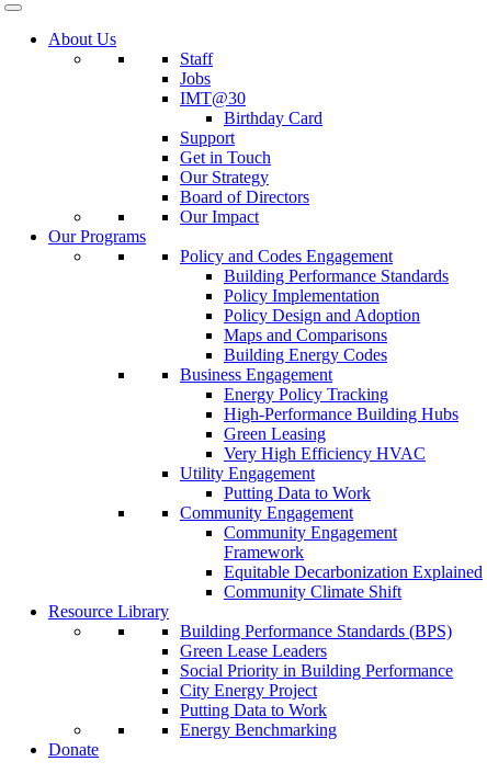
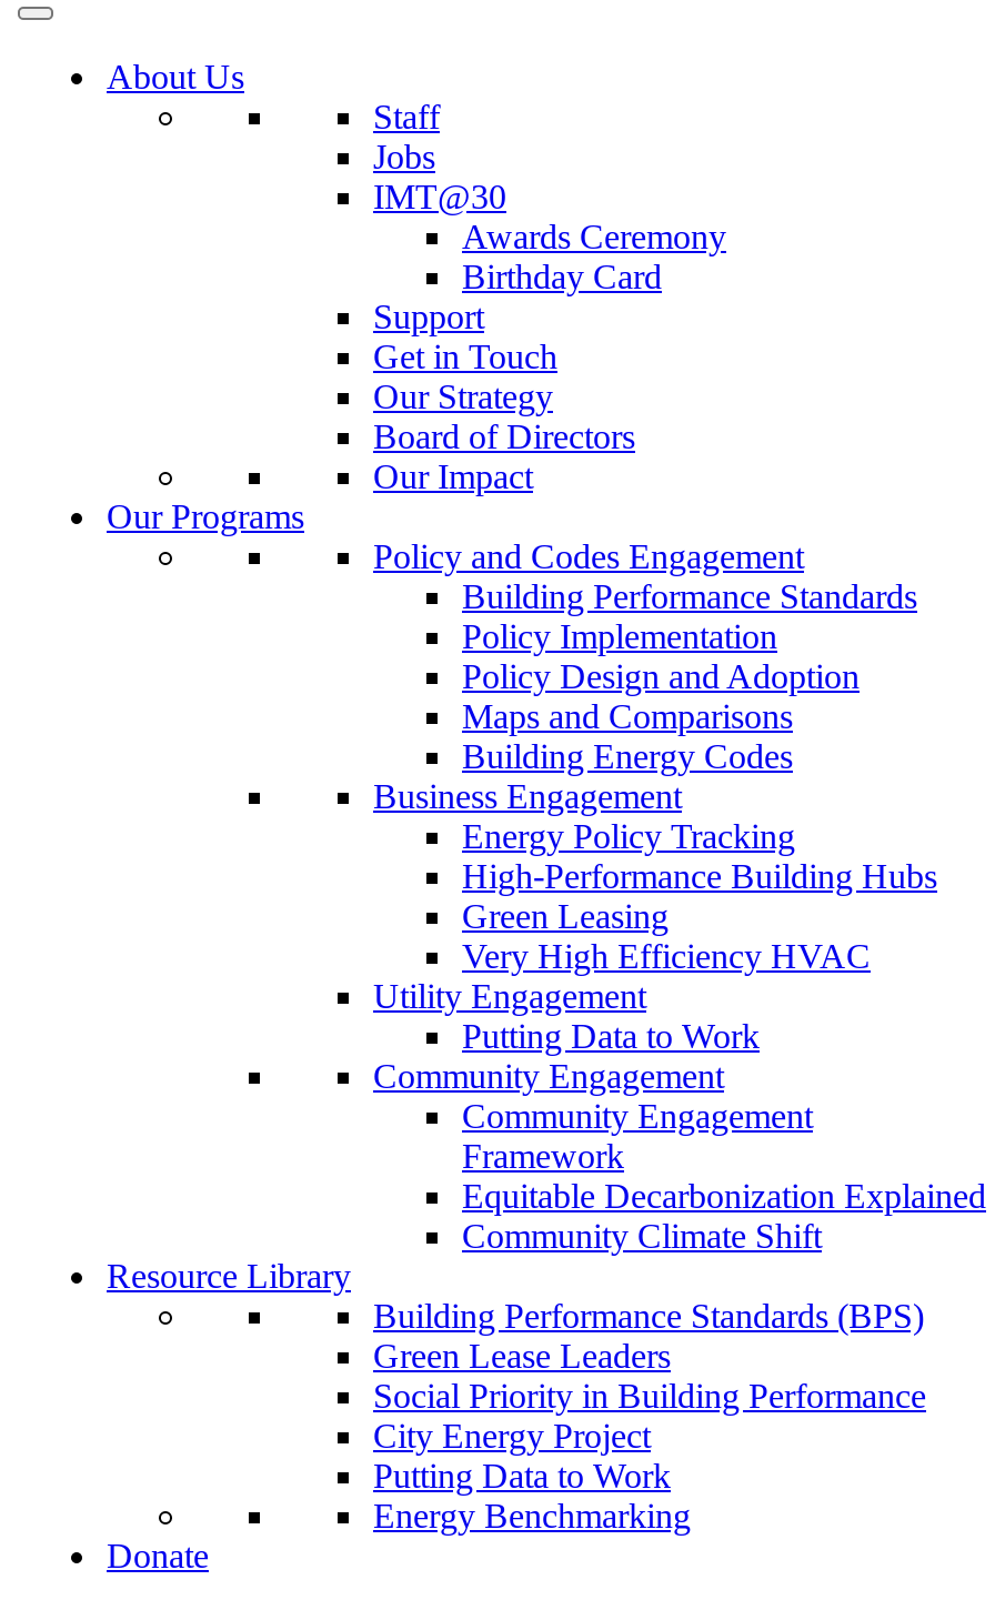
none -> [462,218,726,255] Awards Ceremony

